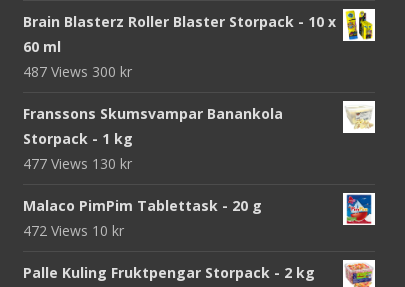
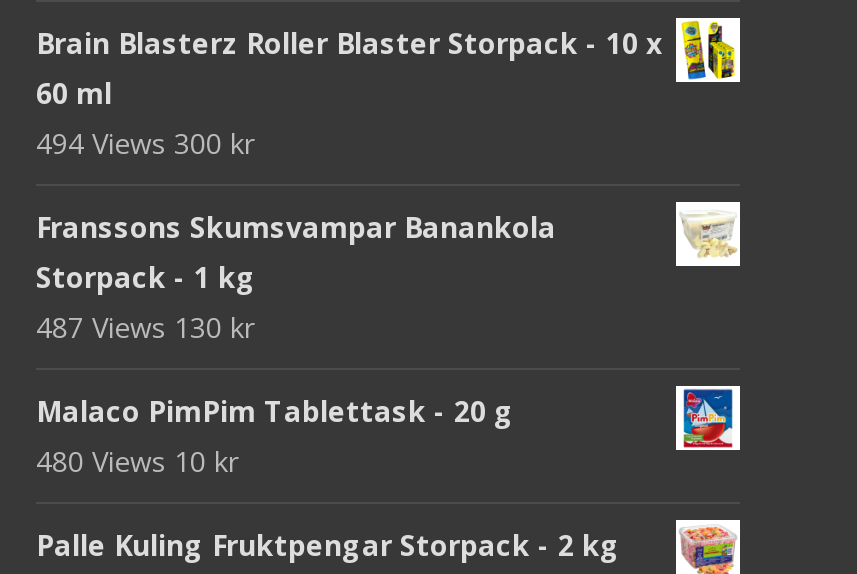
[23,62,132,81] 487 Views 300 kr -> [36,124,254,162] 494 Views 300 kr
[23,154,132,173] 477 Views 130 kr -> [36,308,254,346] 487 Views 130 kr
[23,221,124,240] 472 Views 10 kr -> [36,442,238,480] 480 Views 10 kr

